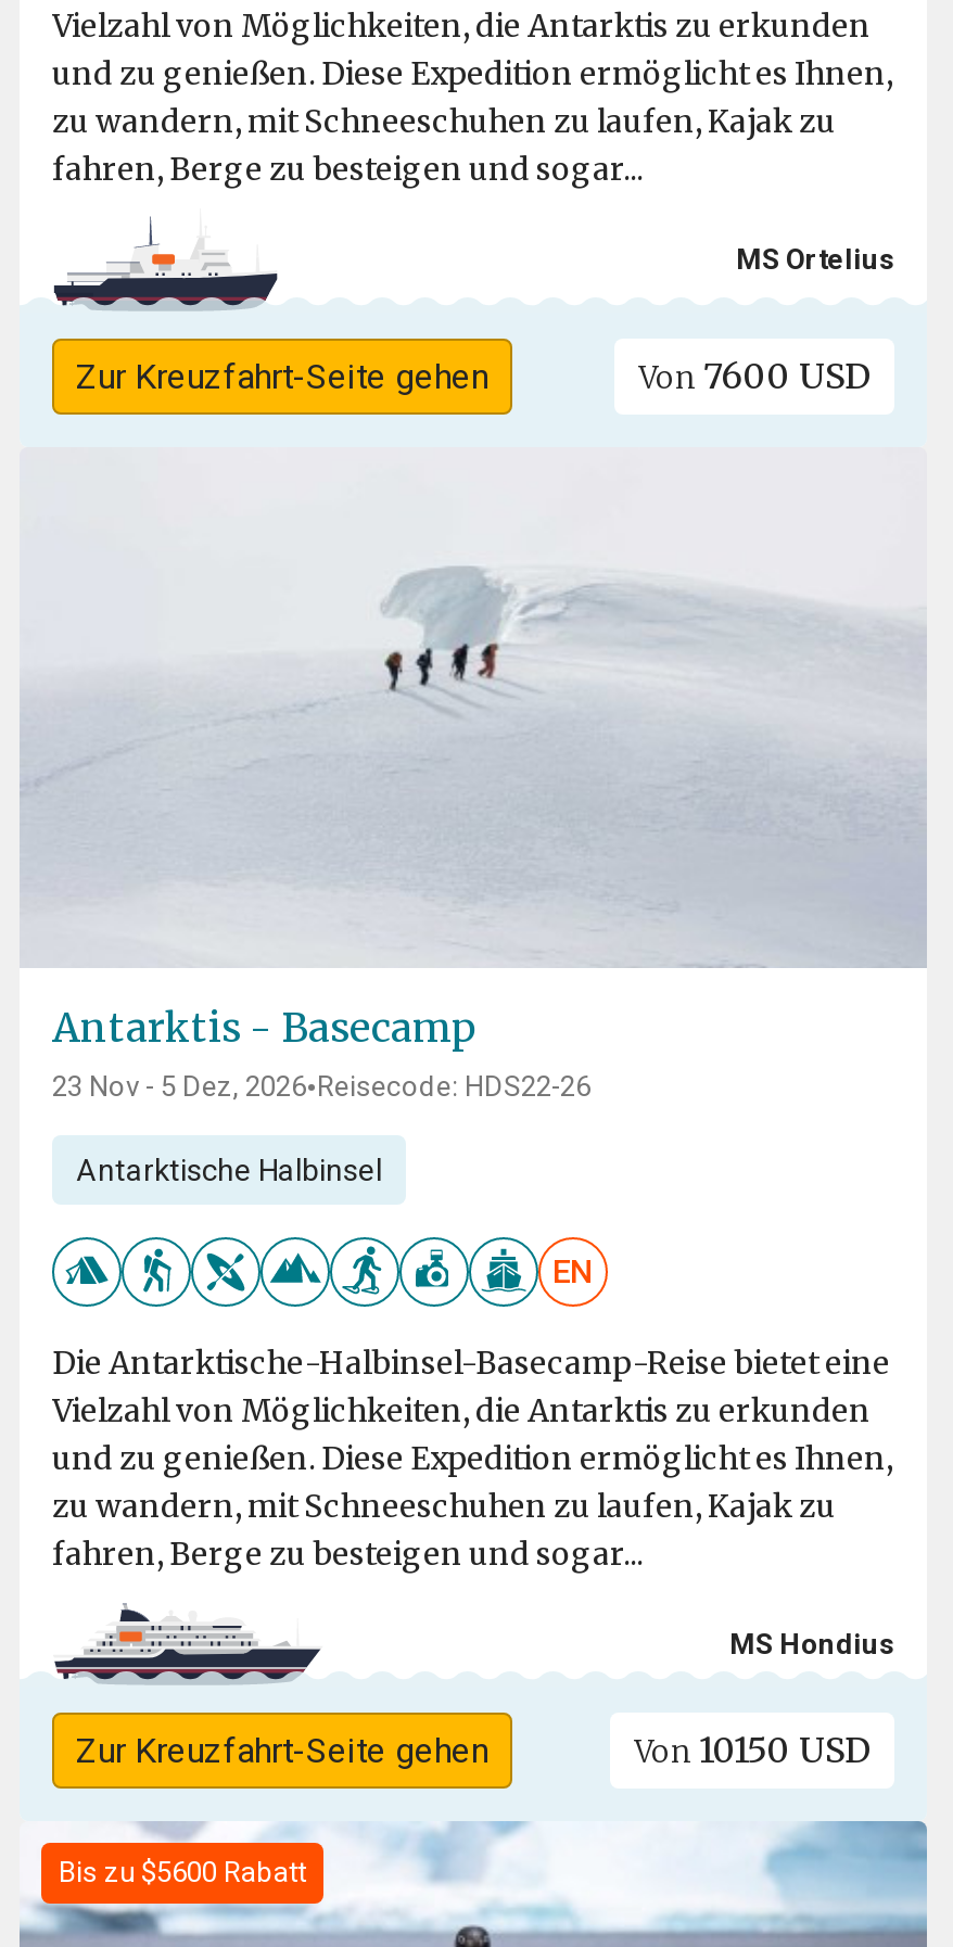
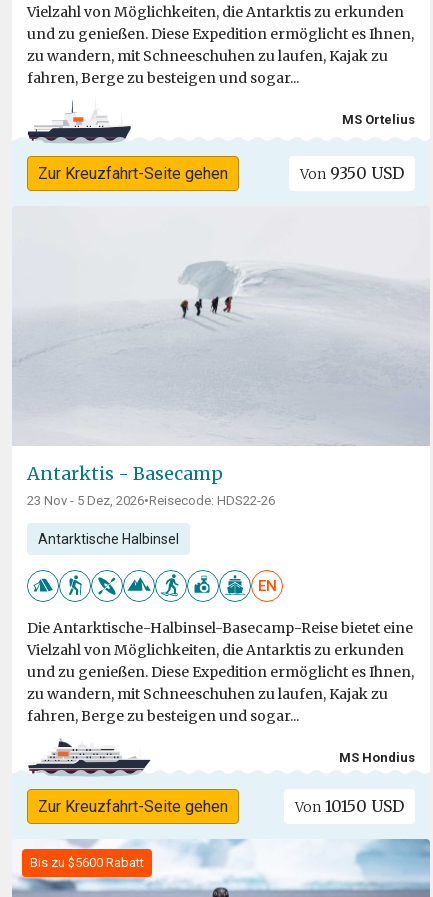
[638,354,871,397] Von 7600 USD -> [300,163,404,183] Von 9350 USD

